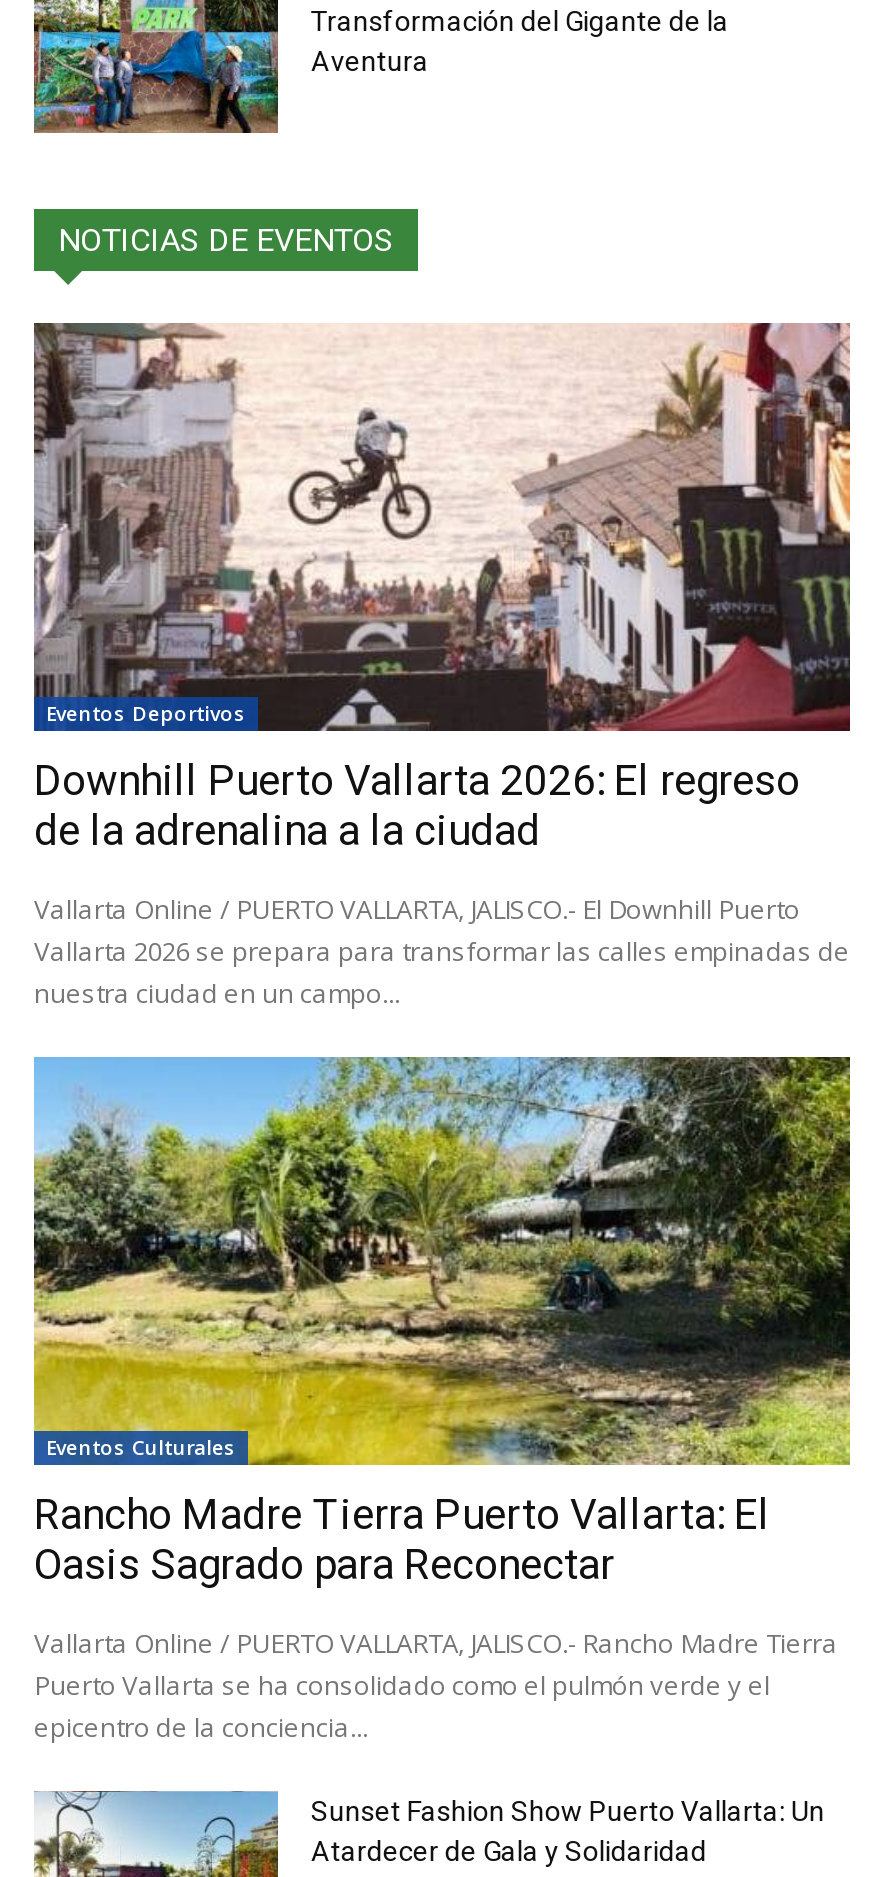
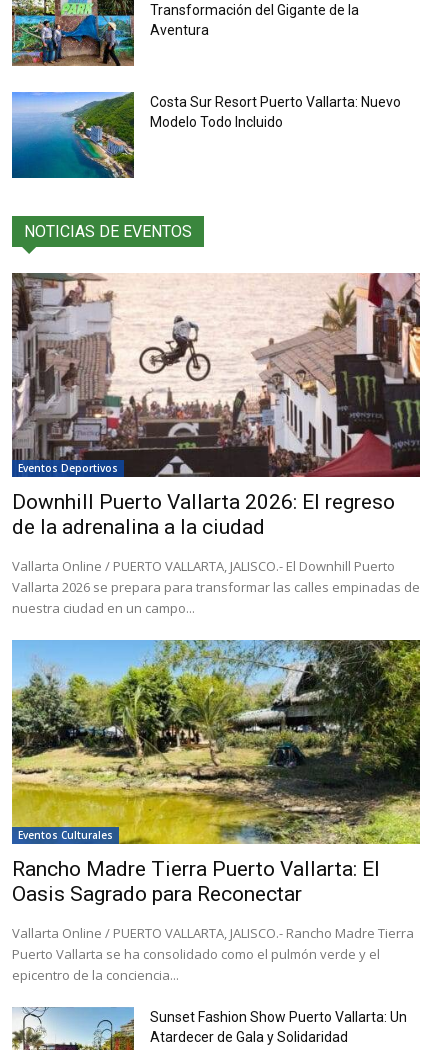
none -> [11,91,401,179] [image] | Costa Sur Resort Puerto Vallarta: Nuevo | Modelo Todo Incluido

